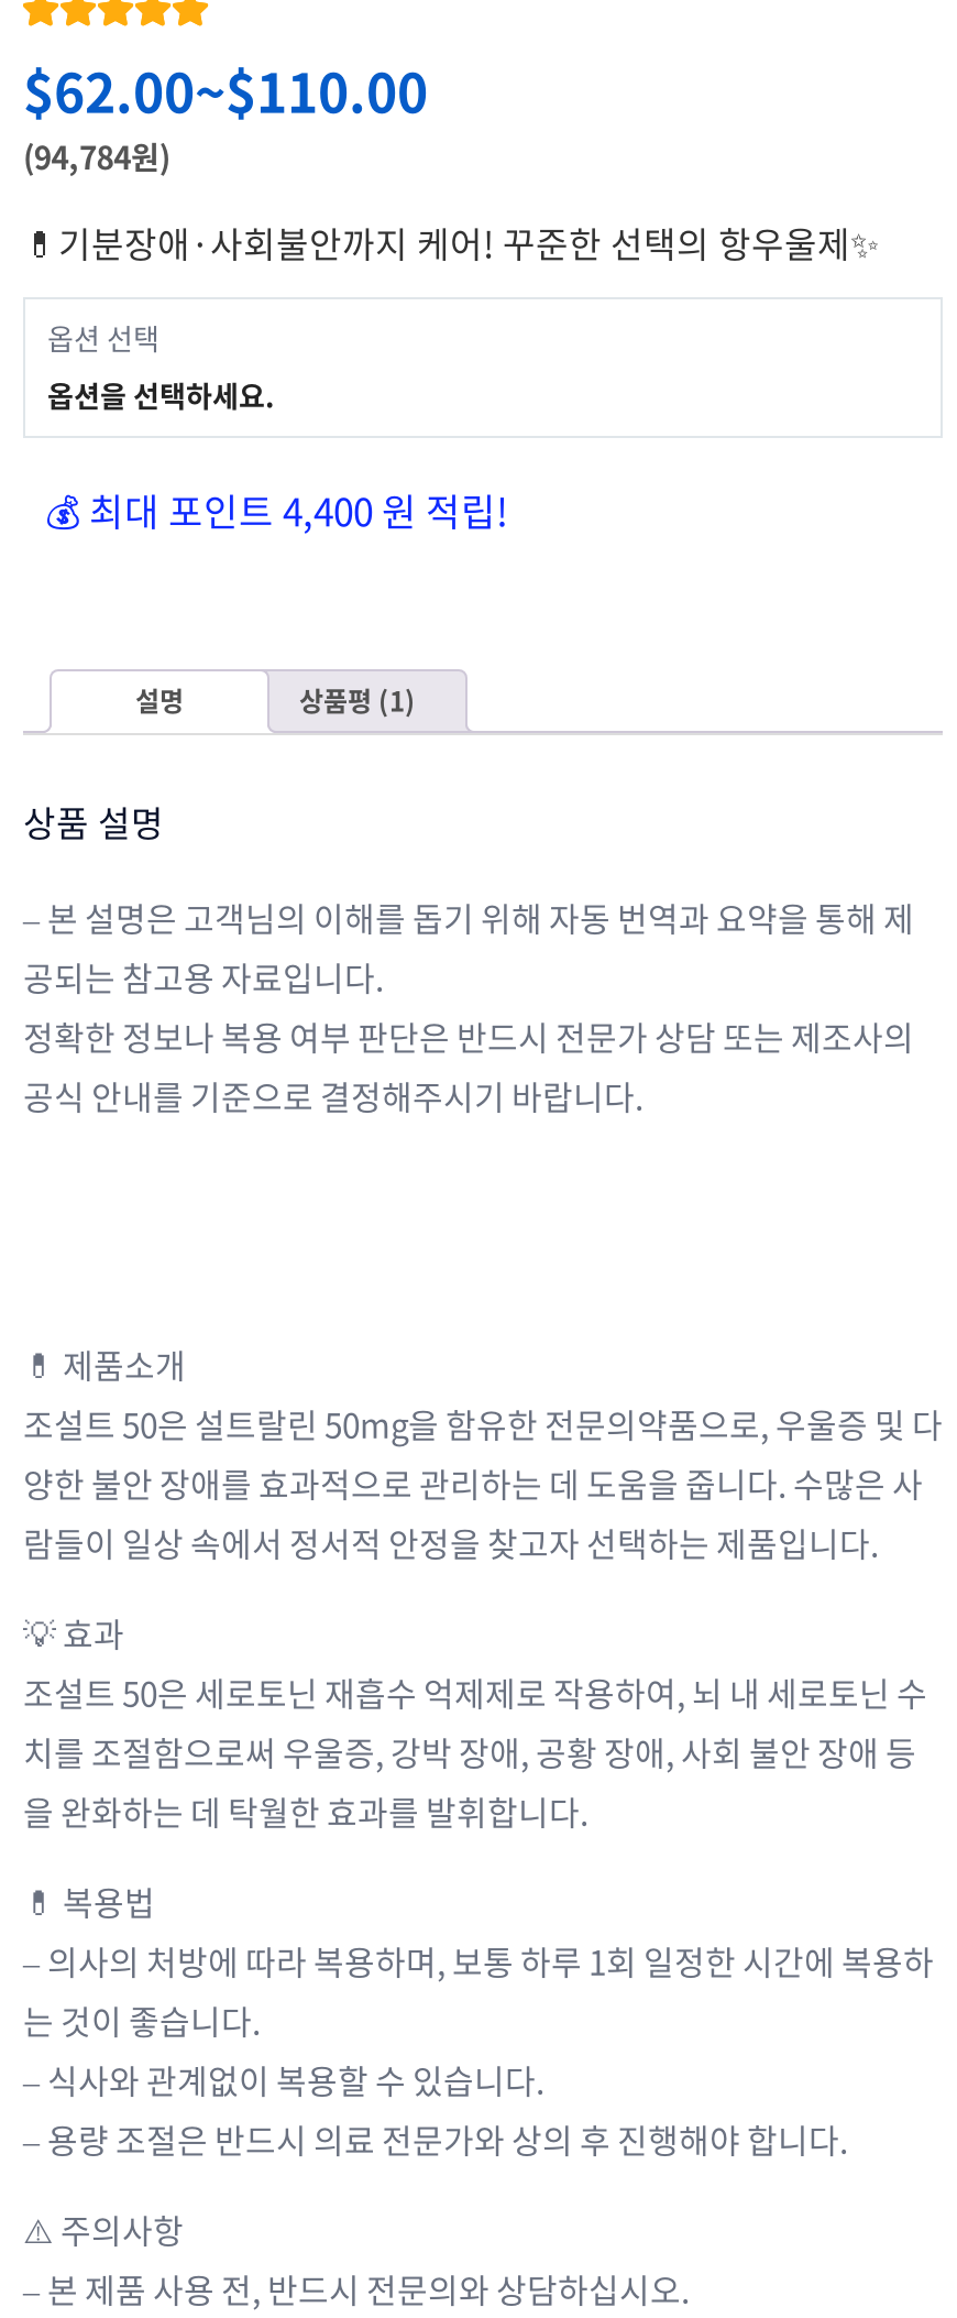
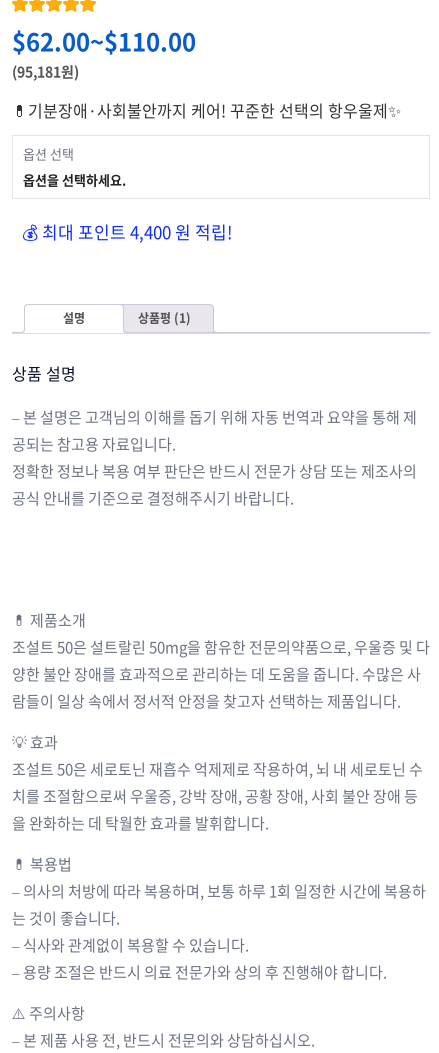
[23,134,170,178] (94,784원) -> [12,61,79,81] (95,181원)

